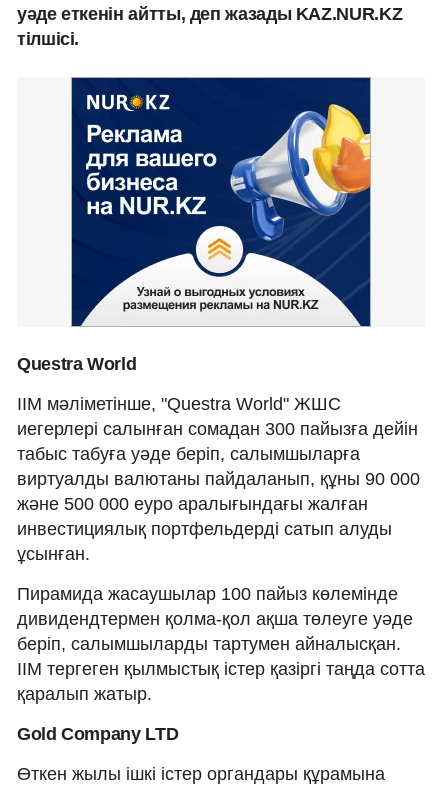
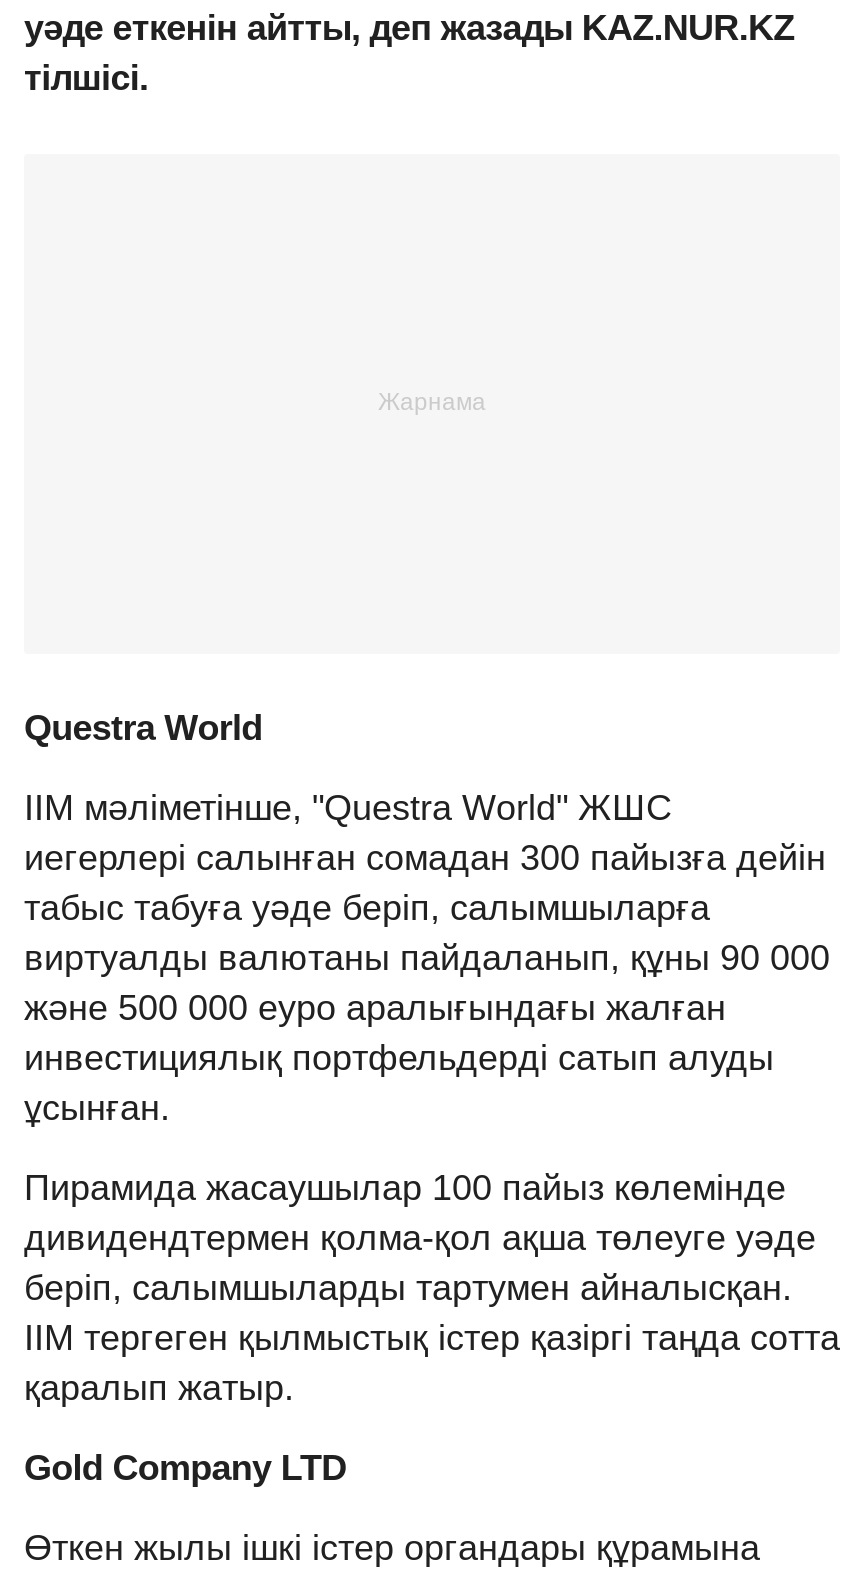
[70,76,372,328] [image] -> none

